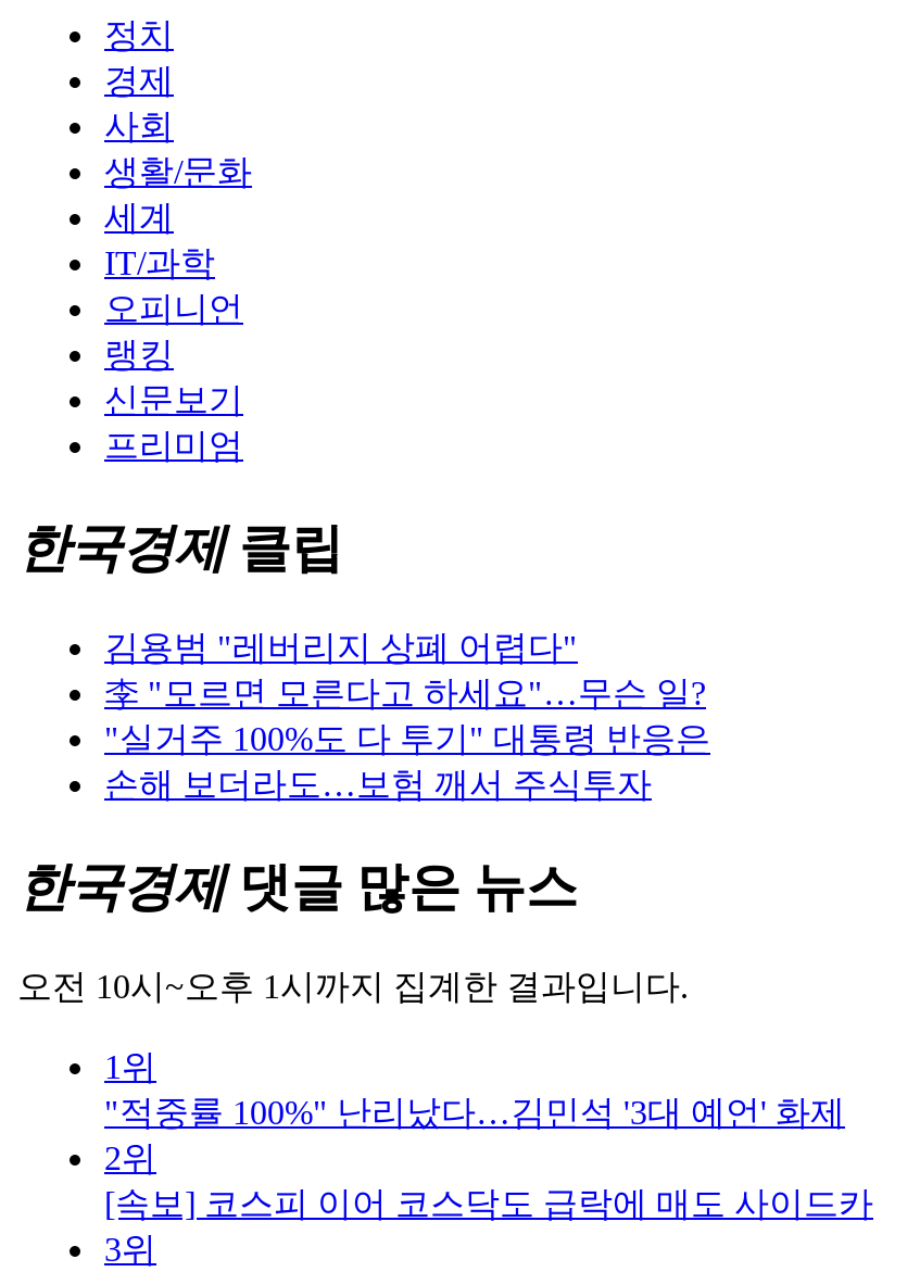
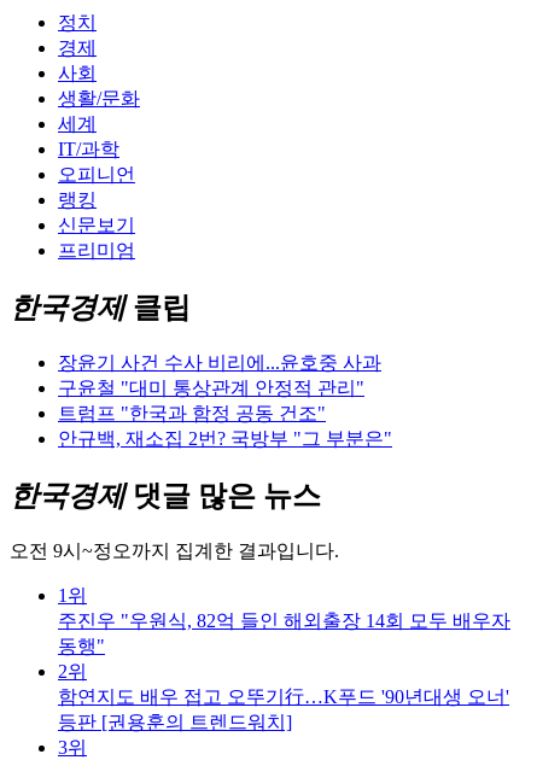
[104,629,710,803] 김용범 "레버리지 상폐 어렵다" | 李 "모르면 모른다고 하세요"…무슨 일? | "실거주 100%도 다 투기" 대통령 반응은 | 손해 보더라도…보험 깨서 주식투자 -> [58,352,392,449] 장윤기 사건 수사 비리에...윤호중 사과 | 구윤철 "대미 통상관계 안정적 관리" | 트럼프 "한국과 함정 공동 건조" | 안규백, 재소집 2번? 국방부 "그 부분은"
[17,967,689,1004] 오전 10시~오후 1시까지 집계한 결과입니다. -> [10,540,339,561] 오전 9시~정오까지 집계한 결과입니다.
[104,1093,845,1130] "적중률 100%" 난리났다…김민석 '3대 예언' 화제 -> [58,610,510,656] 주진우 "우원식, 82억 들인 해외출장 14회 모두 배우자 | 동행"
[104,1184,873,1221] [속보] 코스피 이어 코스닥도 급락에 매도 사이드카 -> [58,686,509,732] 함연지도 배우 접고 오뚜기行…K푸드 '90년대생 오너' | 등판 [권용훈의 트렌드워치]

